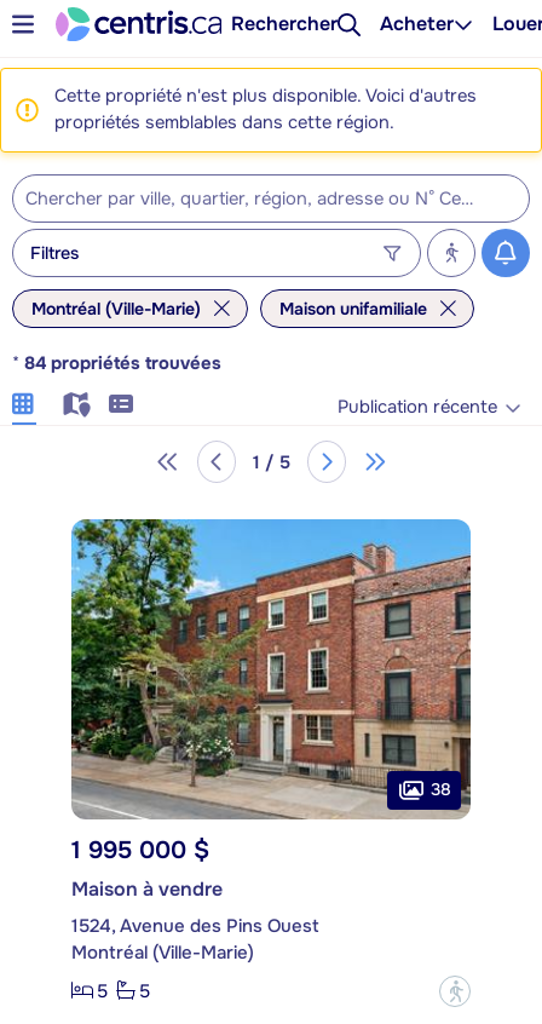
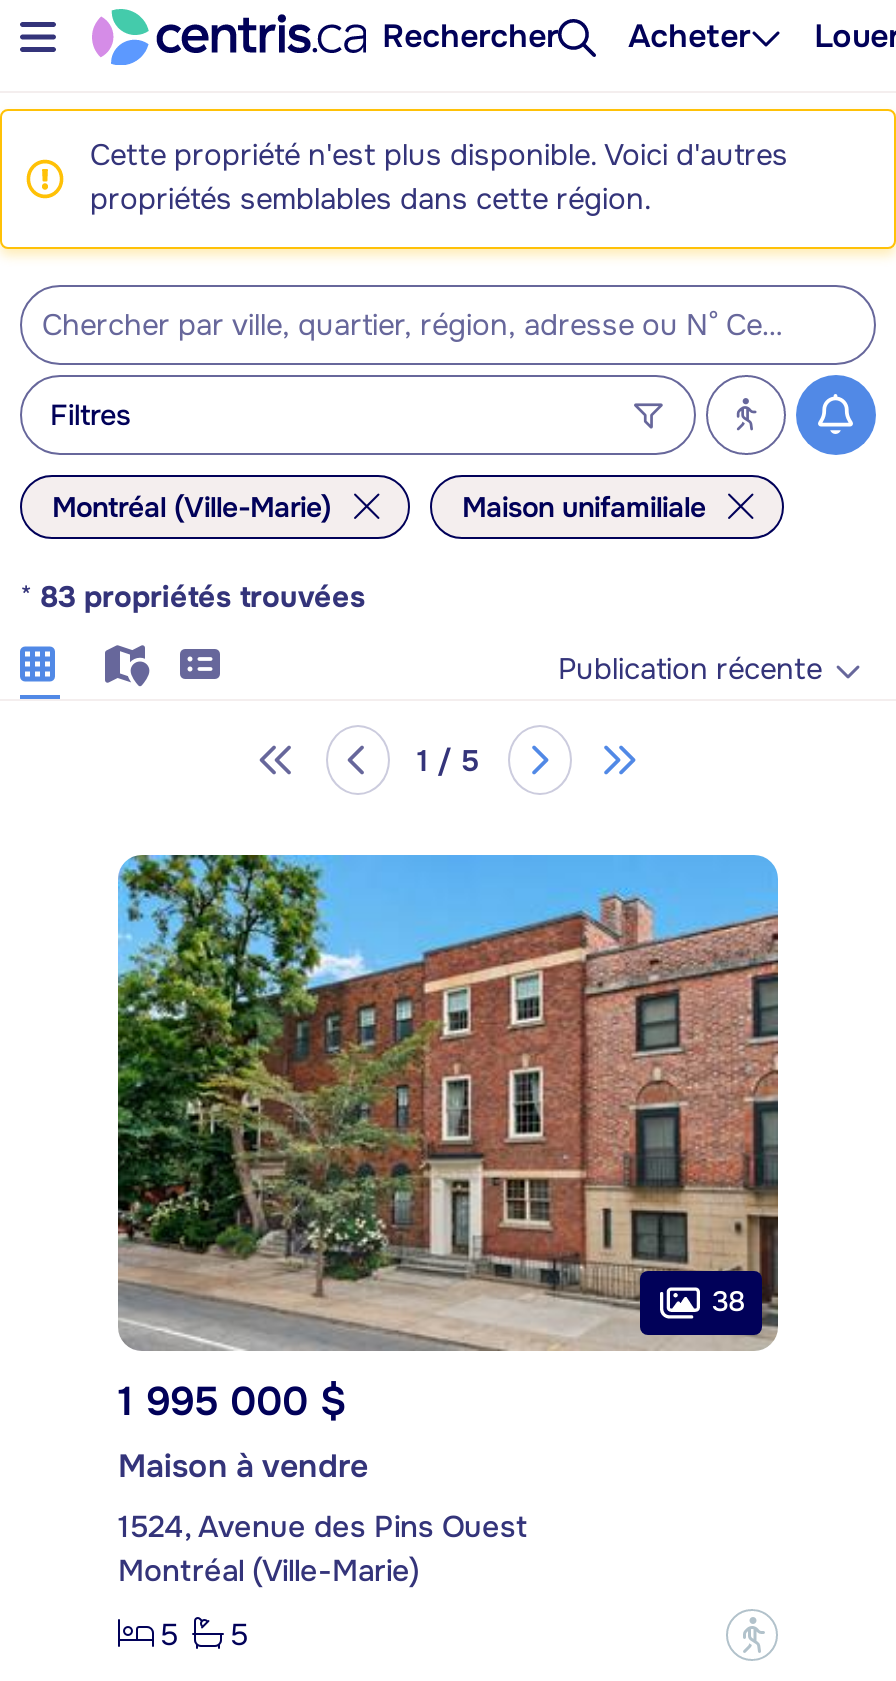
[12,352,221,375] * 84 propriétés trouvées -> [20,579,366,617] * 83 propriétés trouvées

